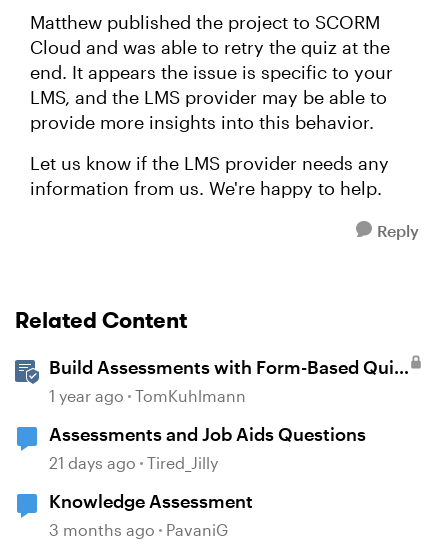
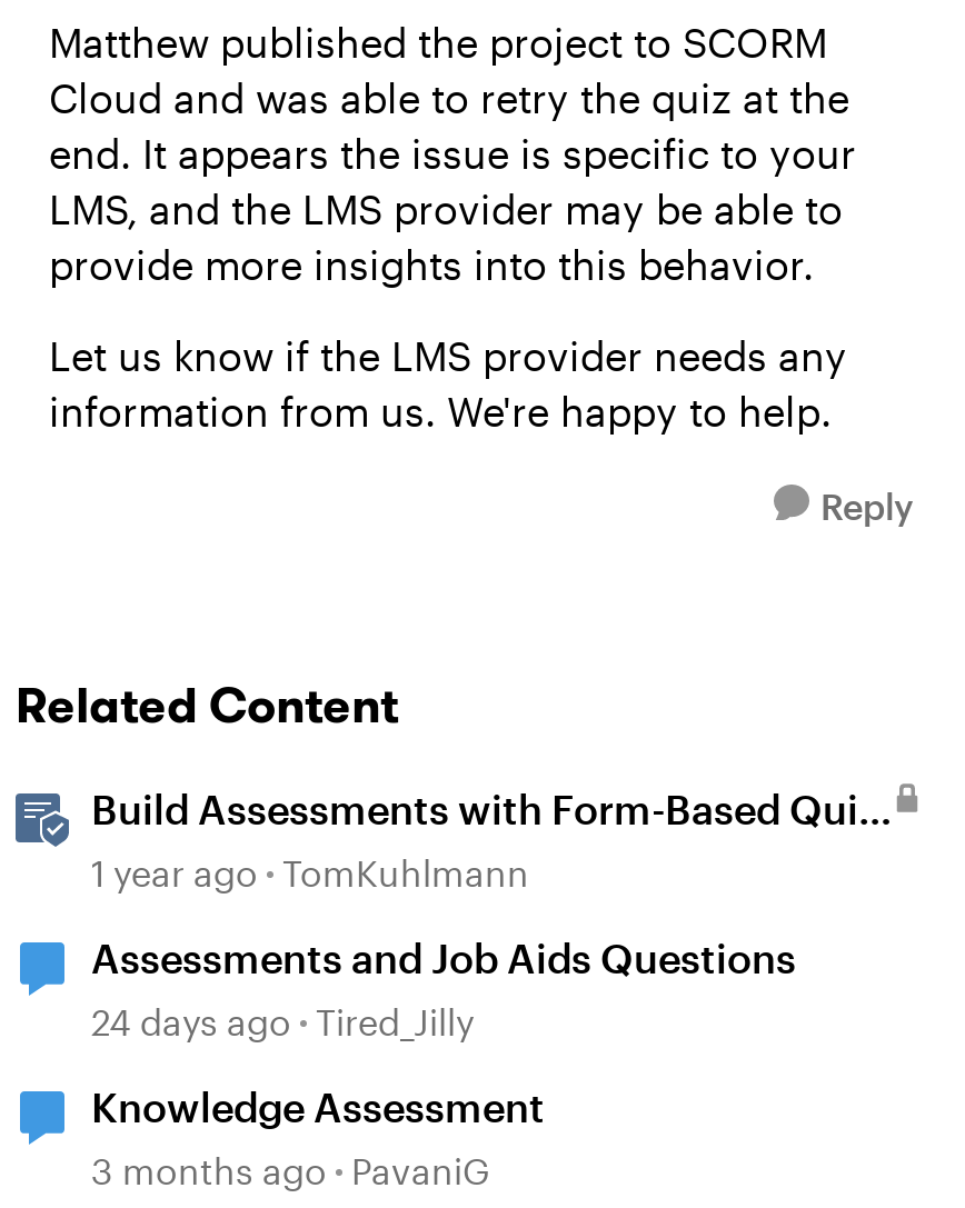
[49,453,218,472] 21 days ago Tired_Jilly -> [91,1000,474,1042] 24 days ago Tired_Jilly

